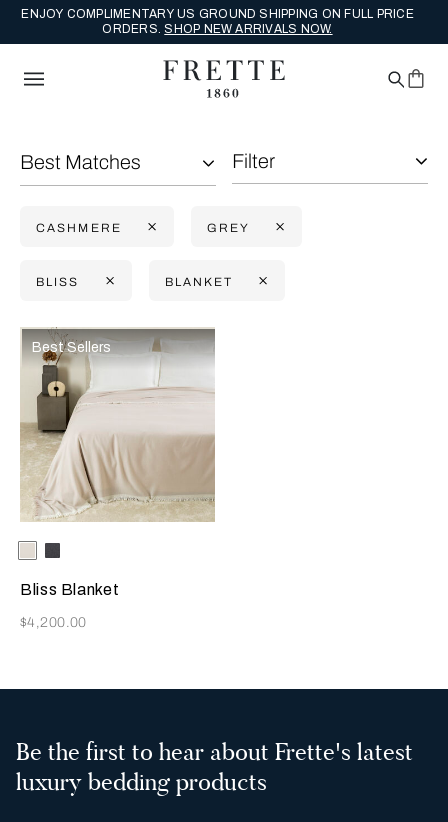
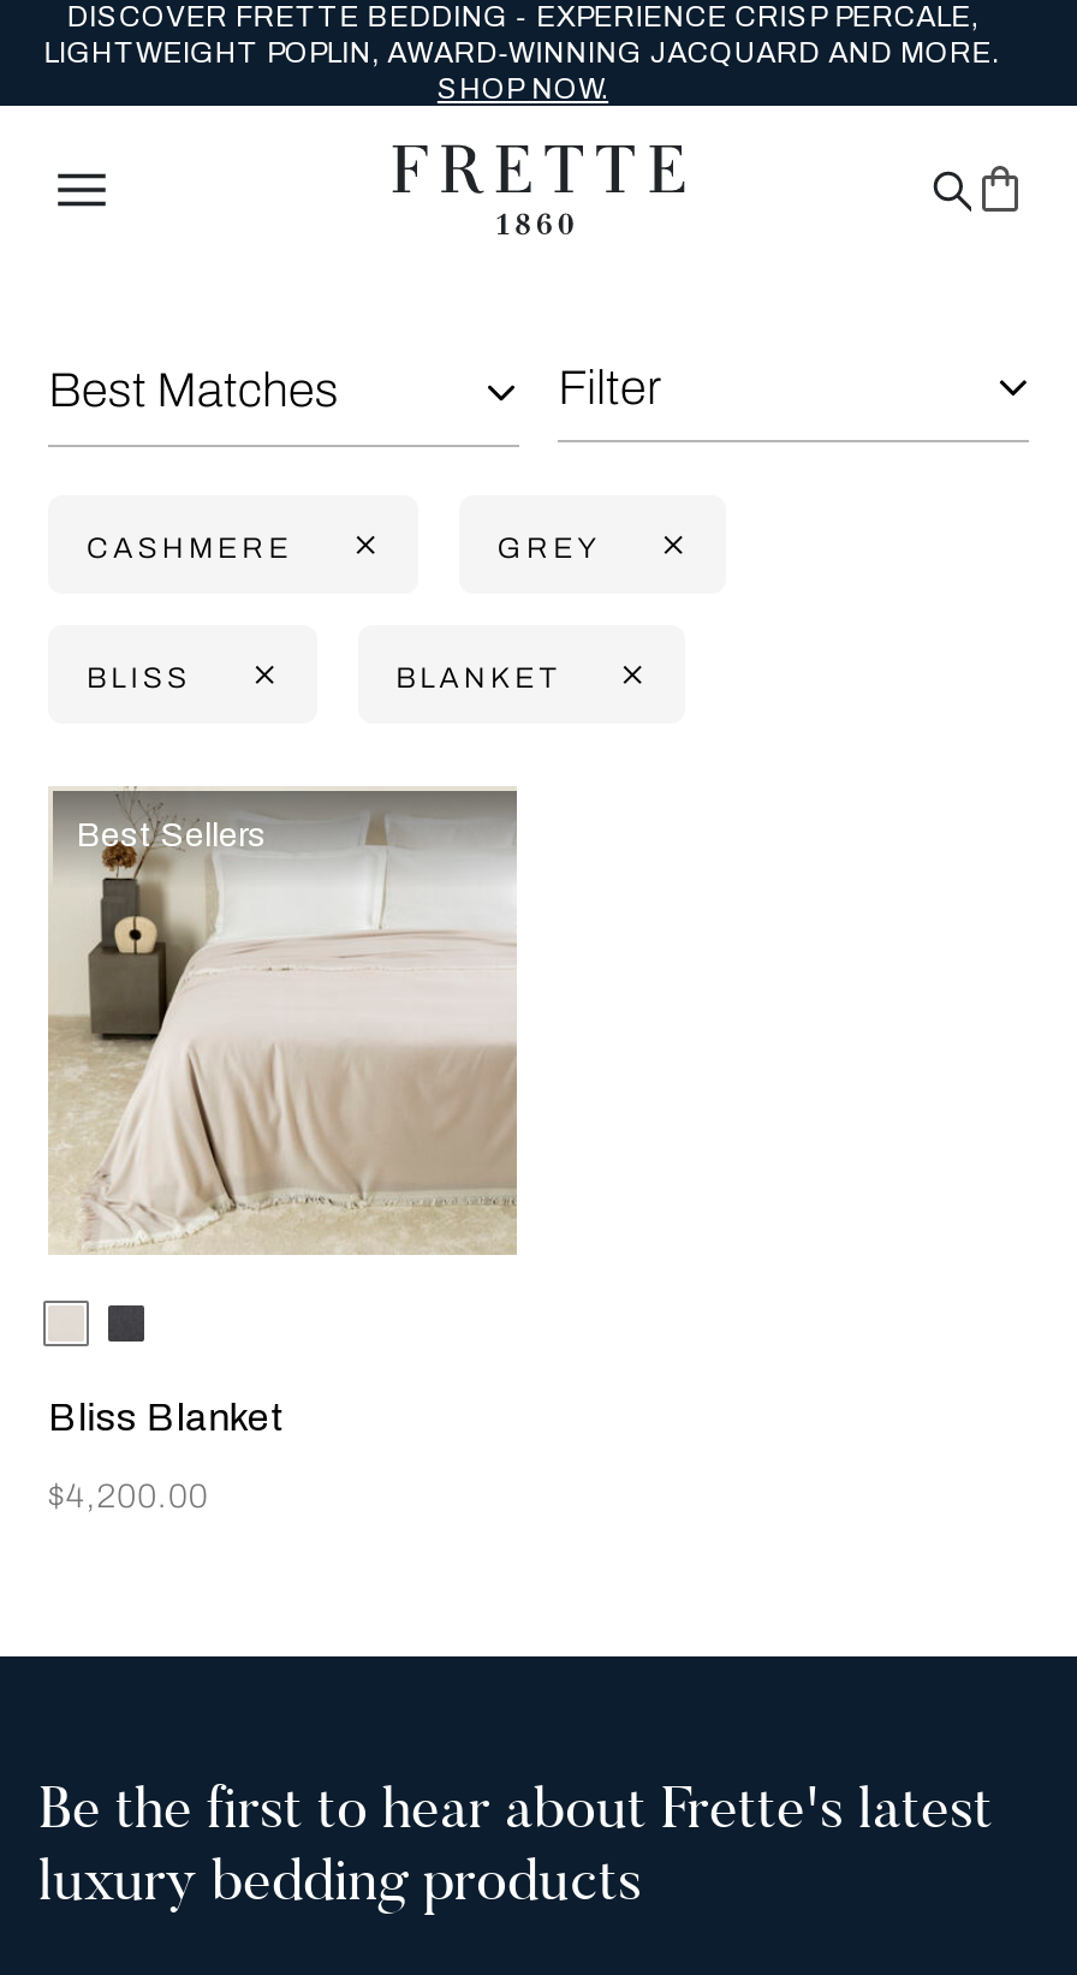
[21,7,414,36] ENJOY COMPLIMENTARY US GROUND SHIPPING ON FULL PRICE | ORDERS. SHOP NEW ARRIVALS NOW. -> [44,0,1002,105] DISCOVER FRETTE BEDDING - EXPERIENCE CRISP PERCALE, | LIGHTWEIGHT POPLIN, AWARD-WINNING JACQUARD AND MORE. | SHOP NOW.

